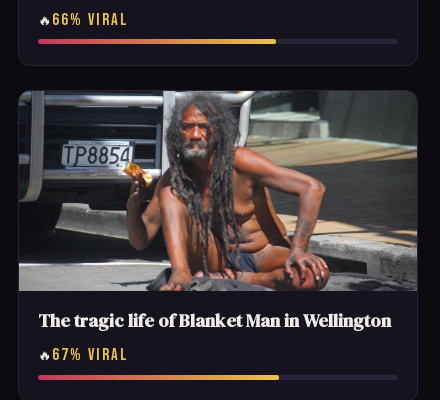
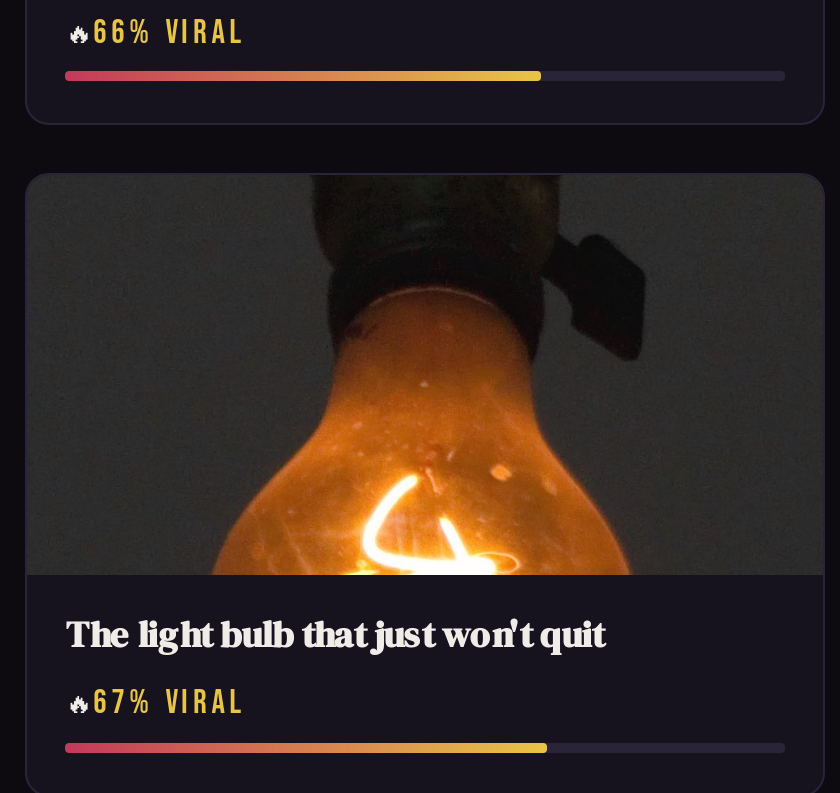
[18,90,418,333] [image] | The tragic life of Blanket Man in Wellington -> [27,175,823,658] [image] | The light bulb that just won't quit

